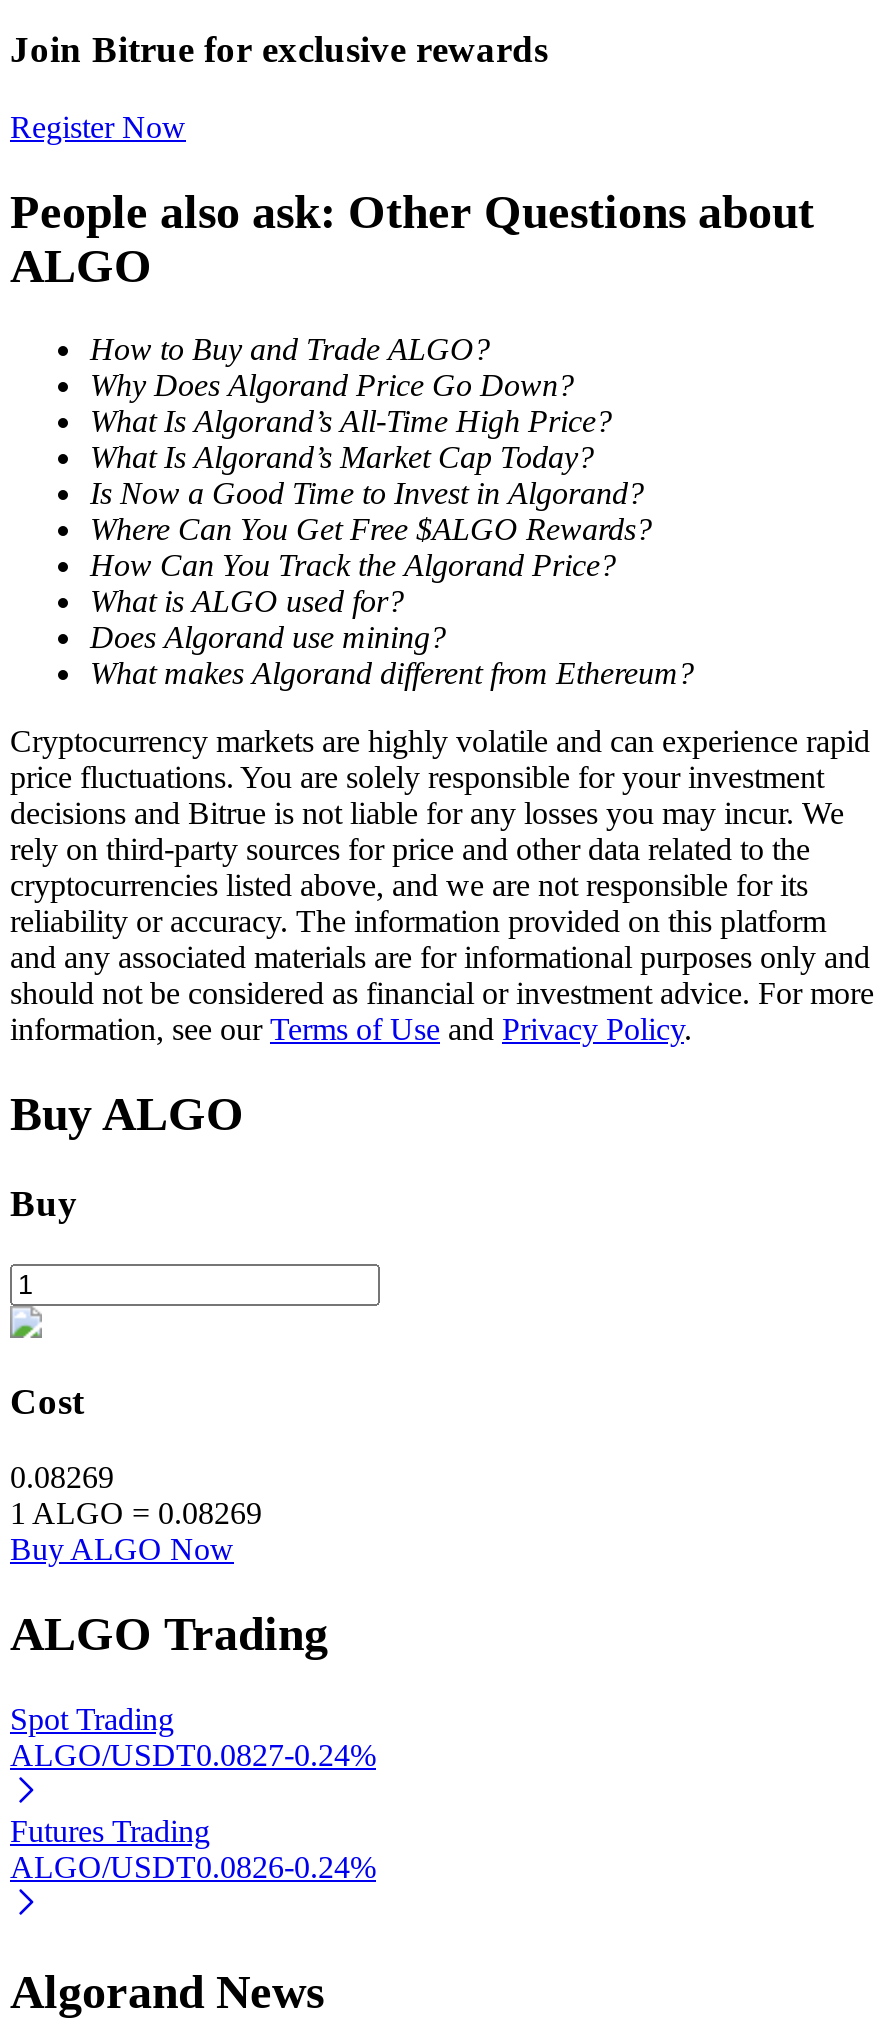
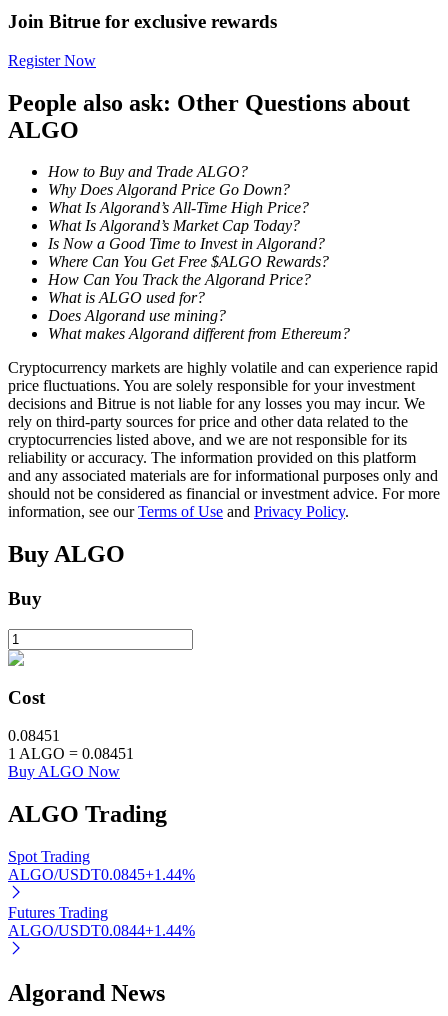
[10,1461,114,1495] 0.08269 -> [8,727,60,744] 0.08451
[10,1497,262,1531] 1 ALGO = 0.08269 -> [8,745,134,762] 1 ALGO = 0.08451
[10,1738,376,1772] ALGO/USDT0.0827-0.24% -> [8,866,195,883] ALGO/USDT0.0845+ 1.44%
[10,1850,376,1884] ALGO/USDT0.0826-0.24% -> [8,922,195,939] ALGO/USDT0.0844+ 1.44%

